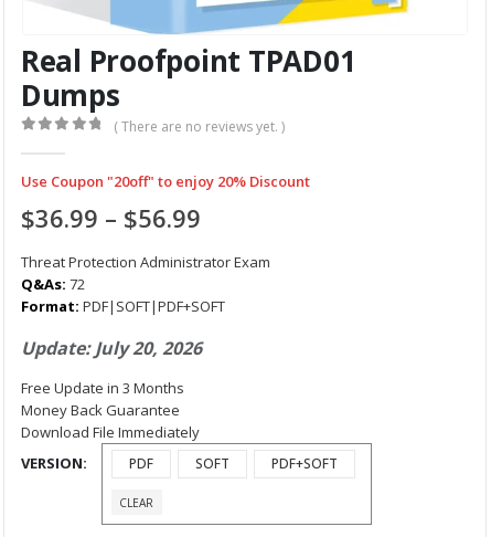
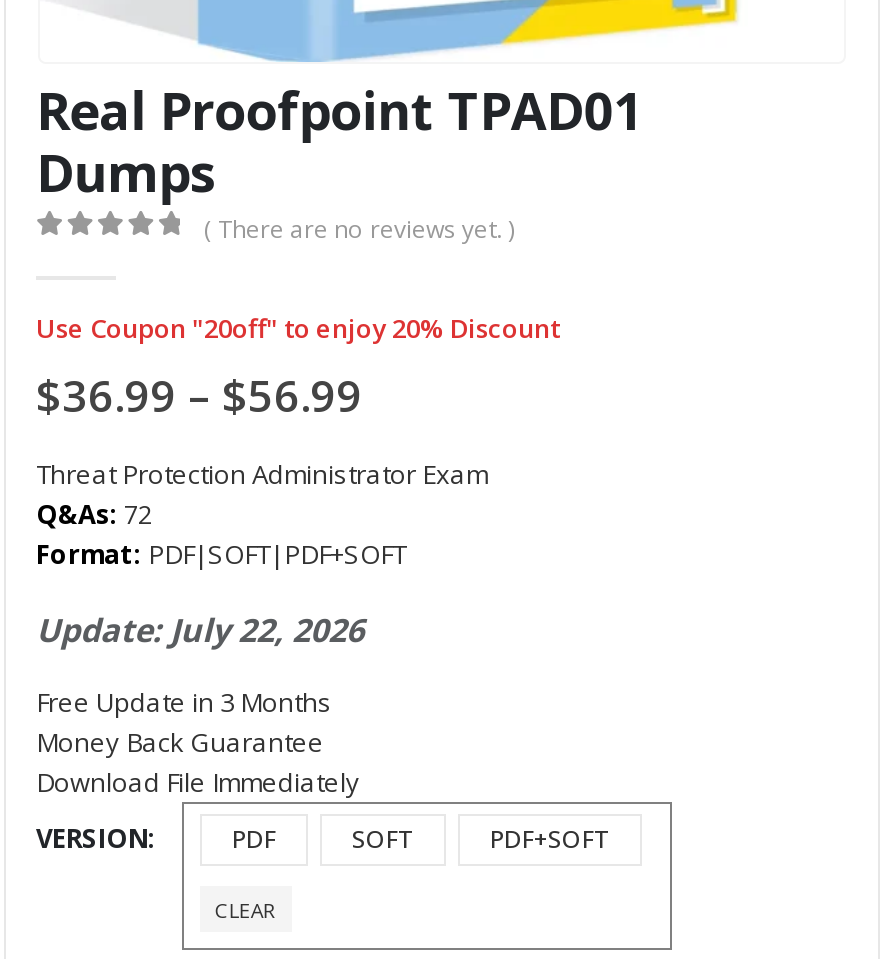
[21,336,202,360] Update: July 20, 2026 -> [36,608,364,652] Update: July 22, 2026

